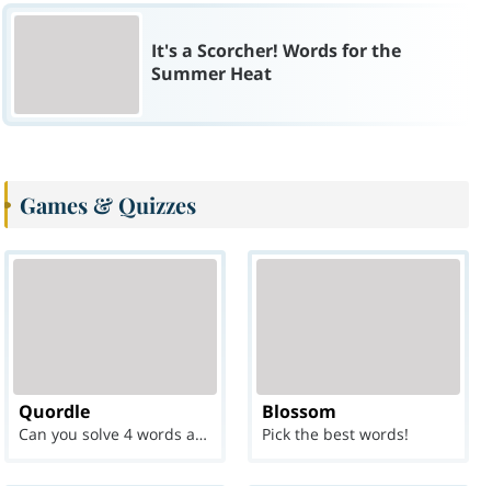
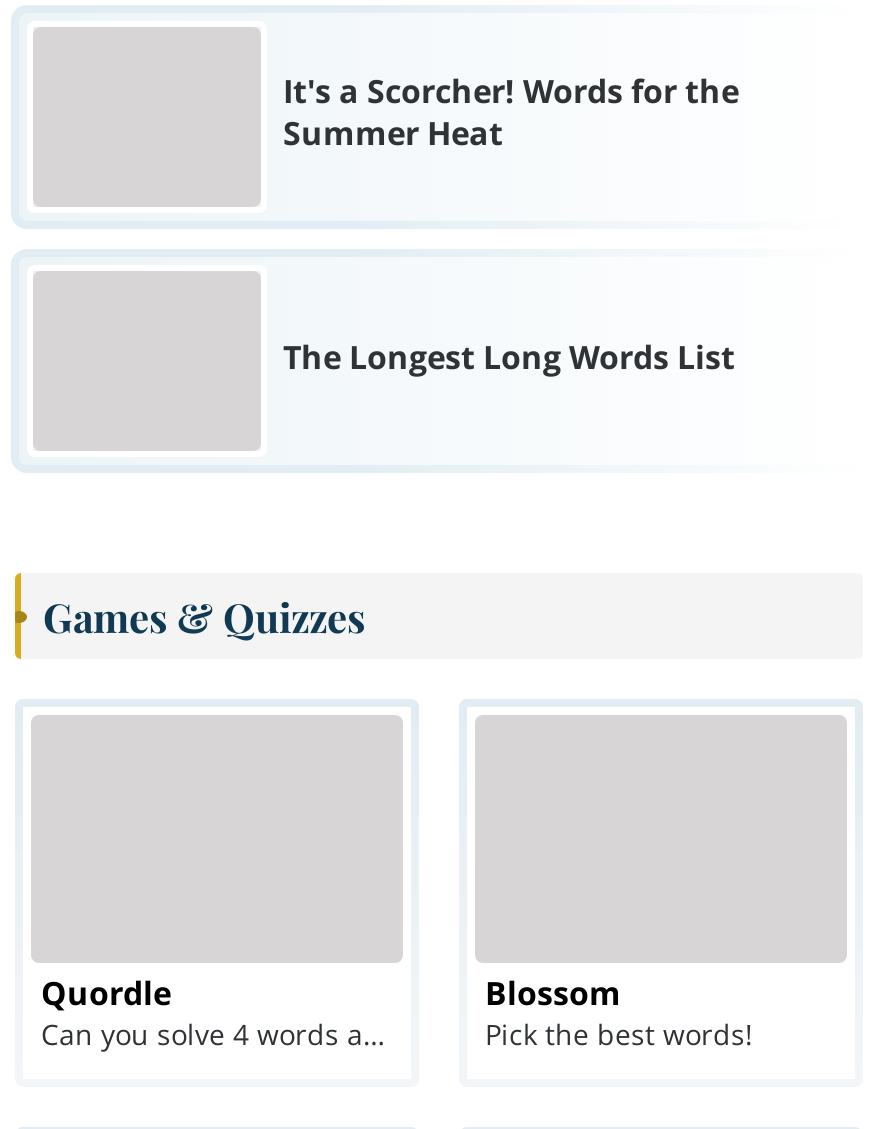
none -> [283,334,735,378] The Longest Long Words List

